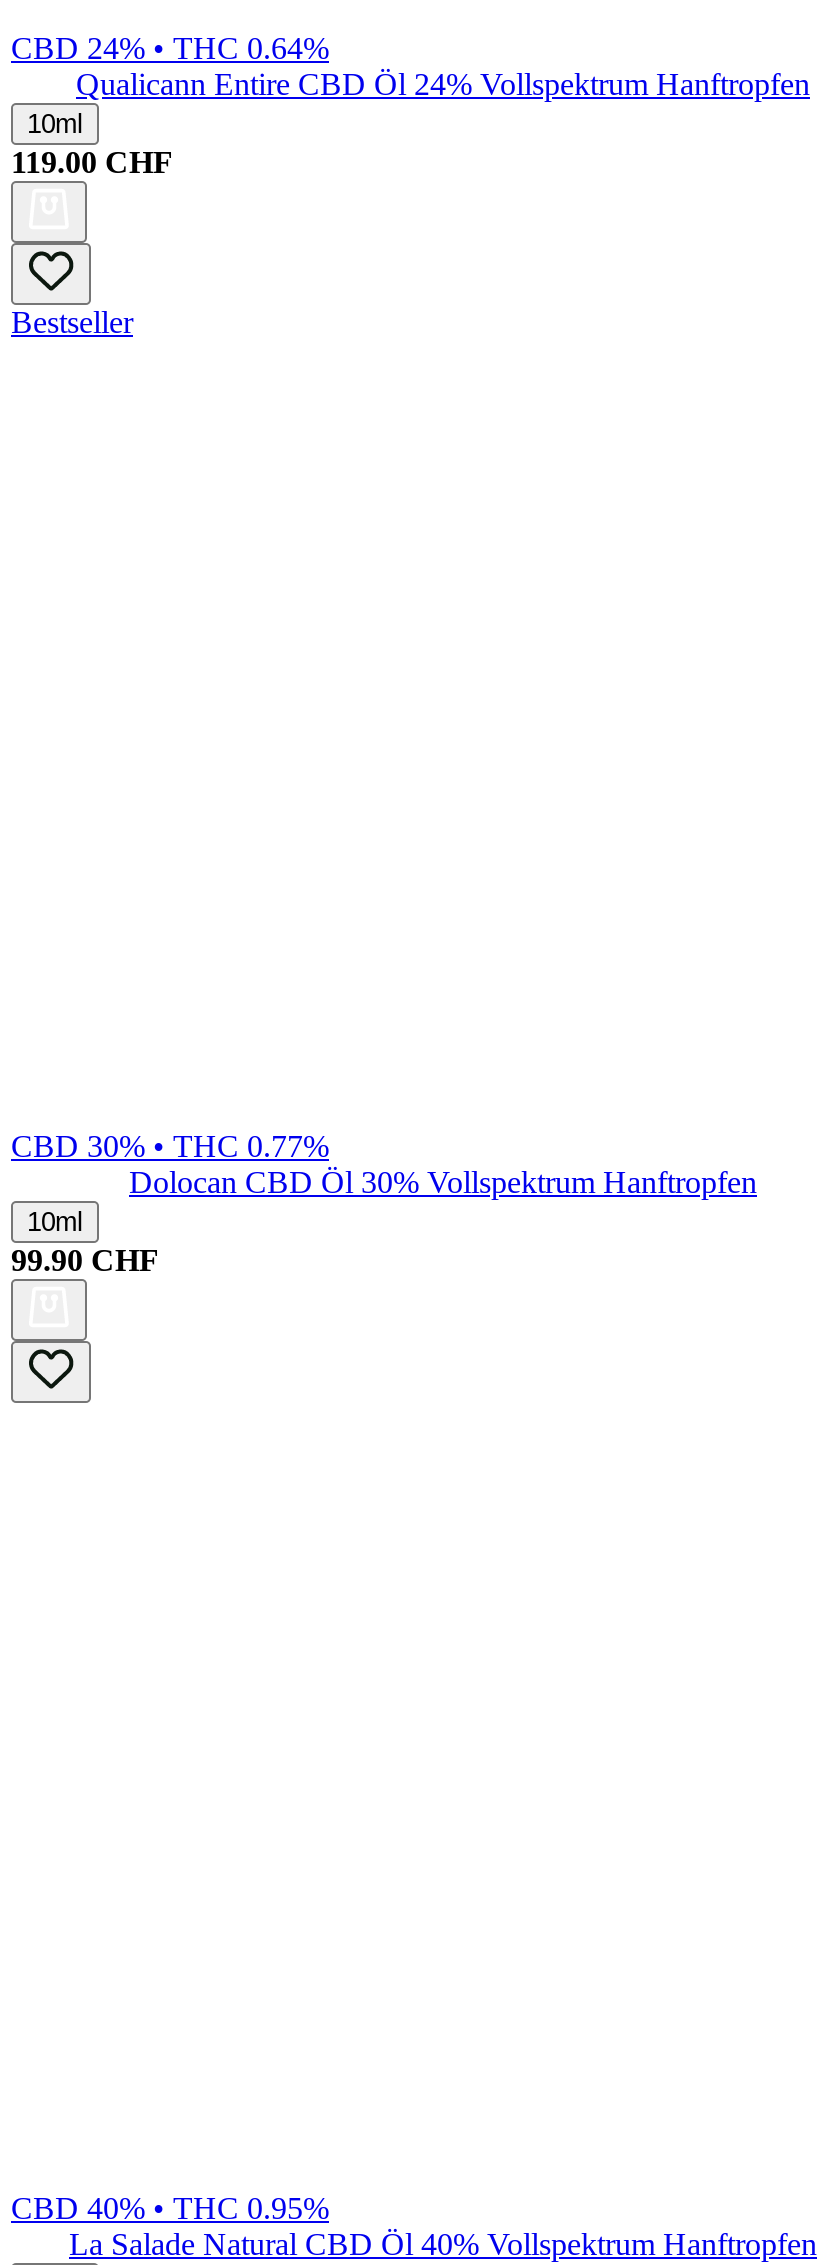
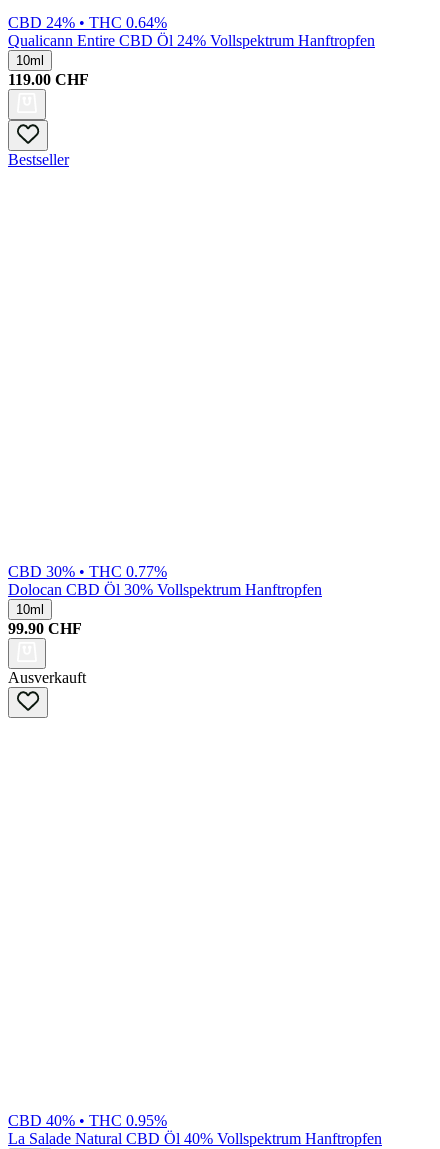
none -> [8,669,86,686] Ausverkauft

